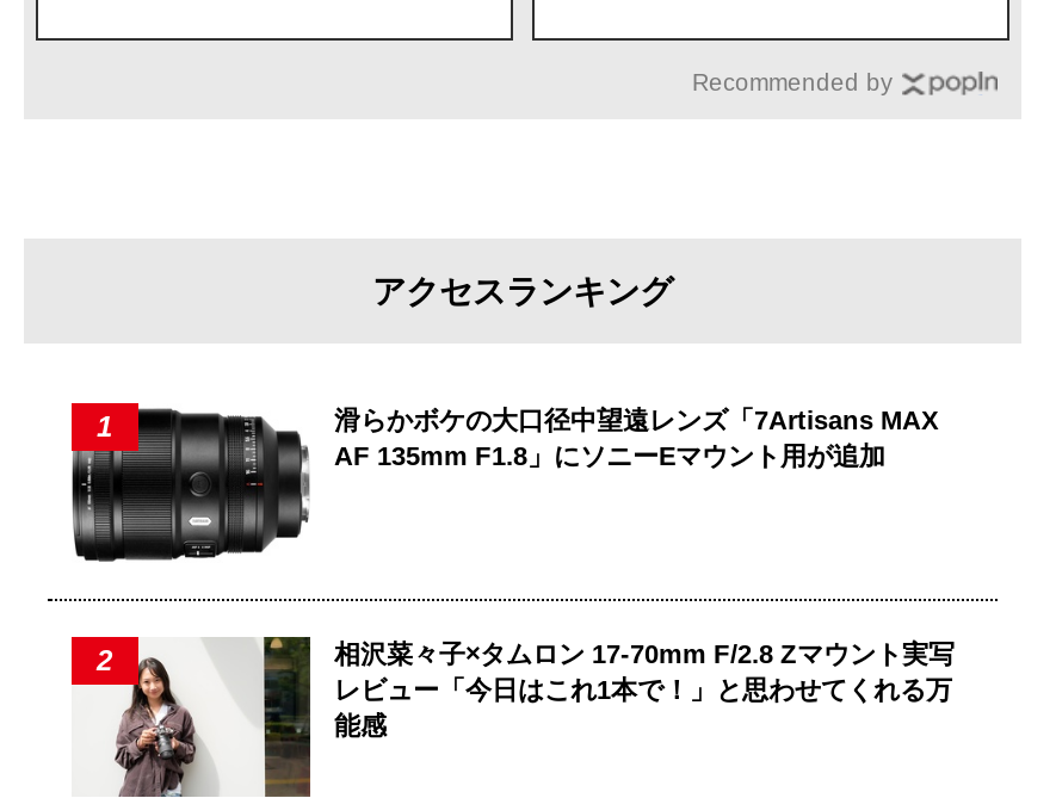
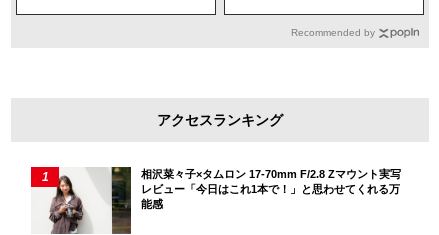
[72,406,938,563] [image] | 滑らかボケの大口径中望遠レンズ「7Artisans MAX | AF 135mm F1.8」にソニーEマウント用が追加 -> none

